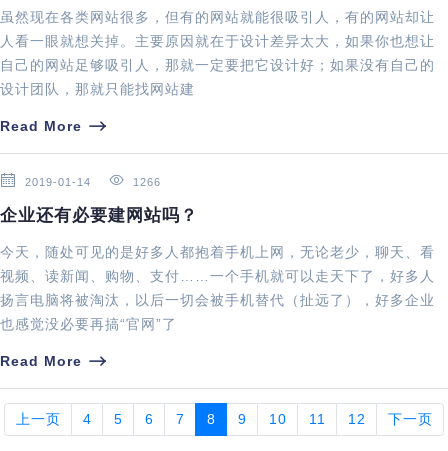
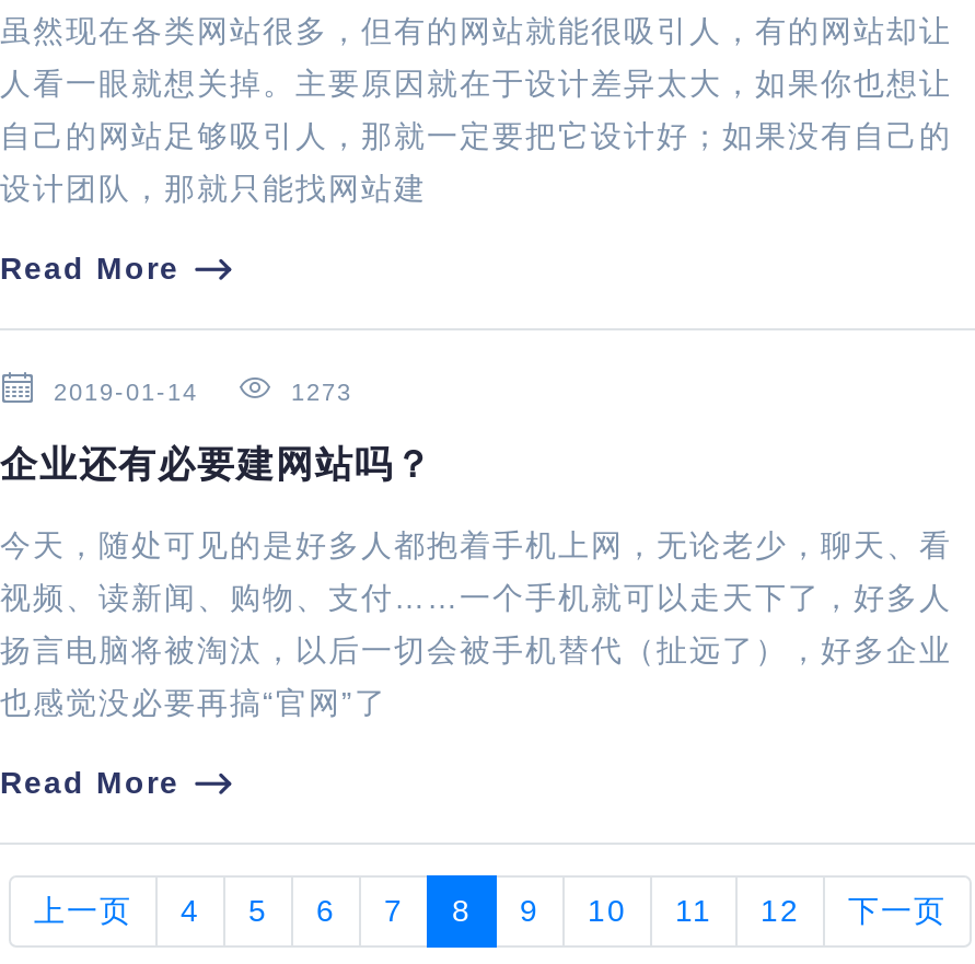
[133,176,161,188] 1266 -> [291,378,352,404] 1273

